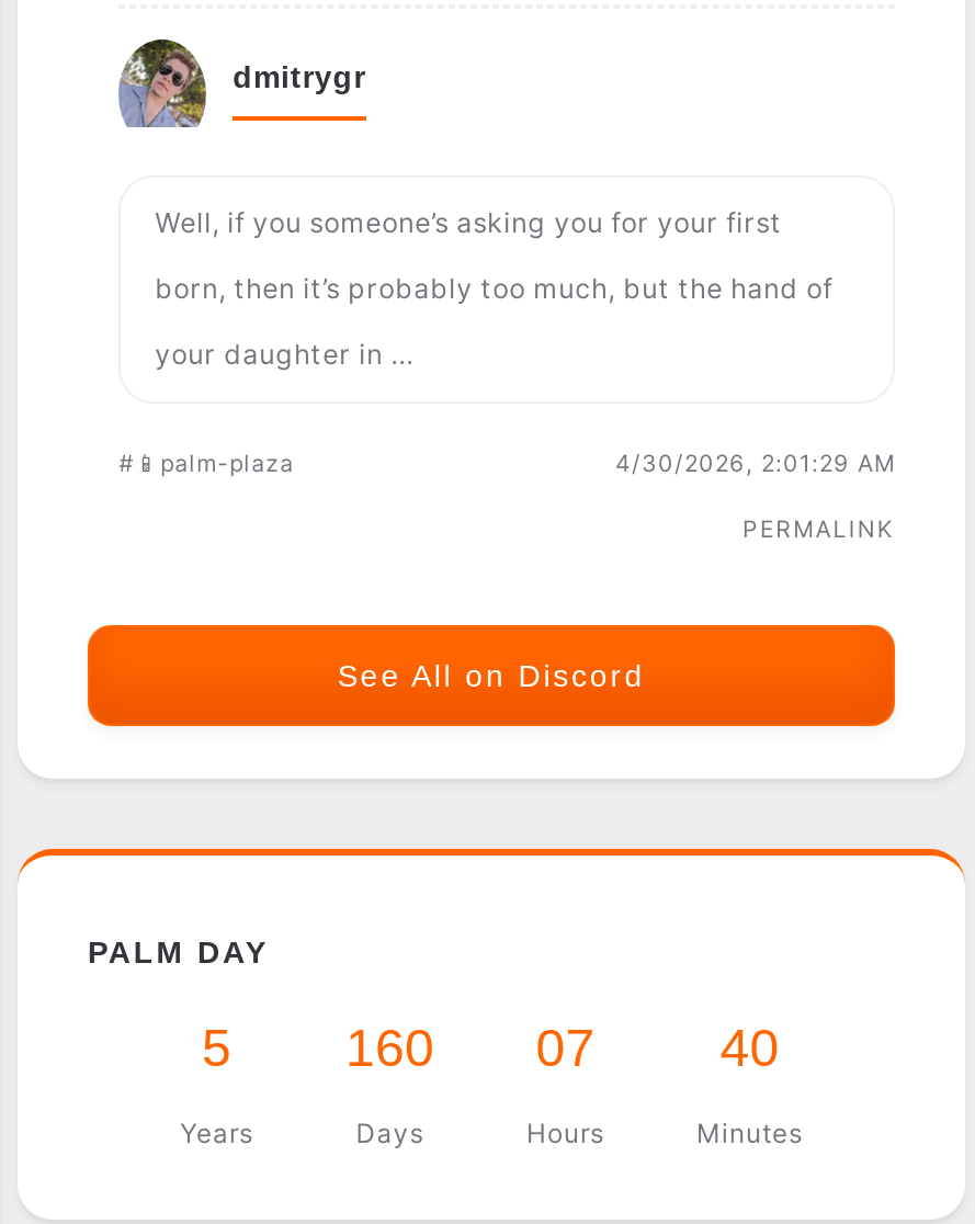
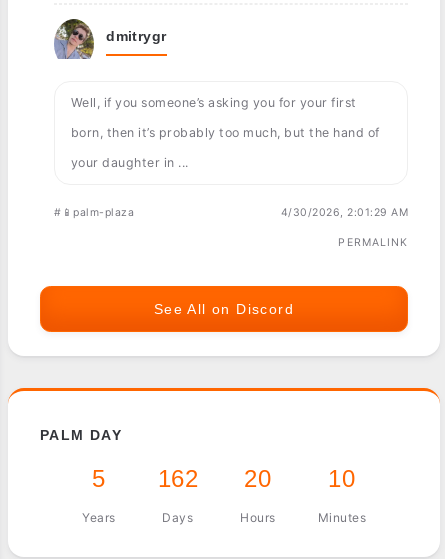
[345,1018,434,1077] 160 -> [157,465,198,492] 162
[536,1018,595,1077] 07 -> [244,465,271,492] 20
[720,1018,779,1077] 40 -> [328,465,355,492] 10

